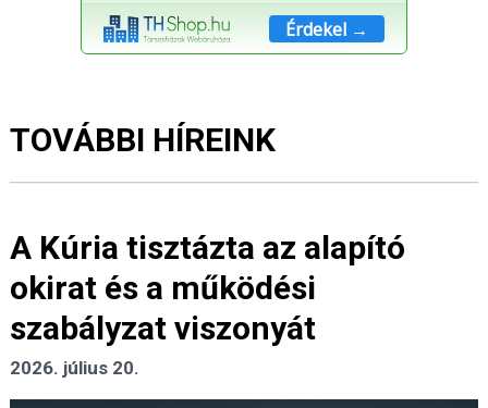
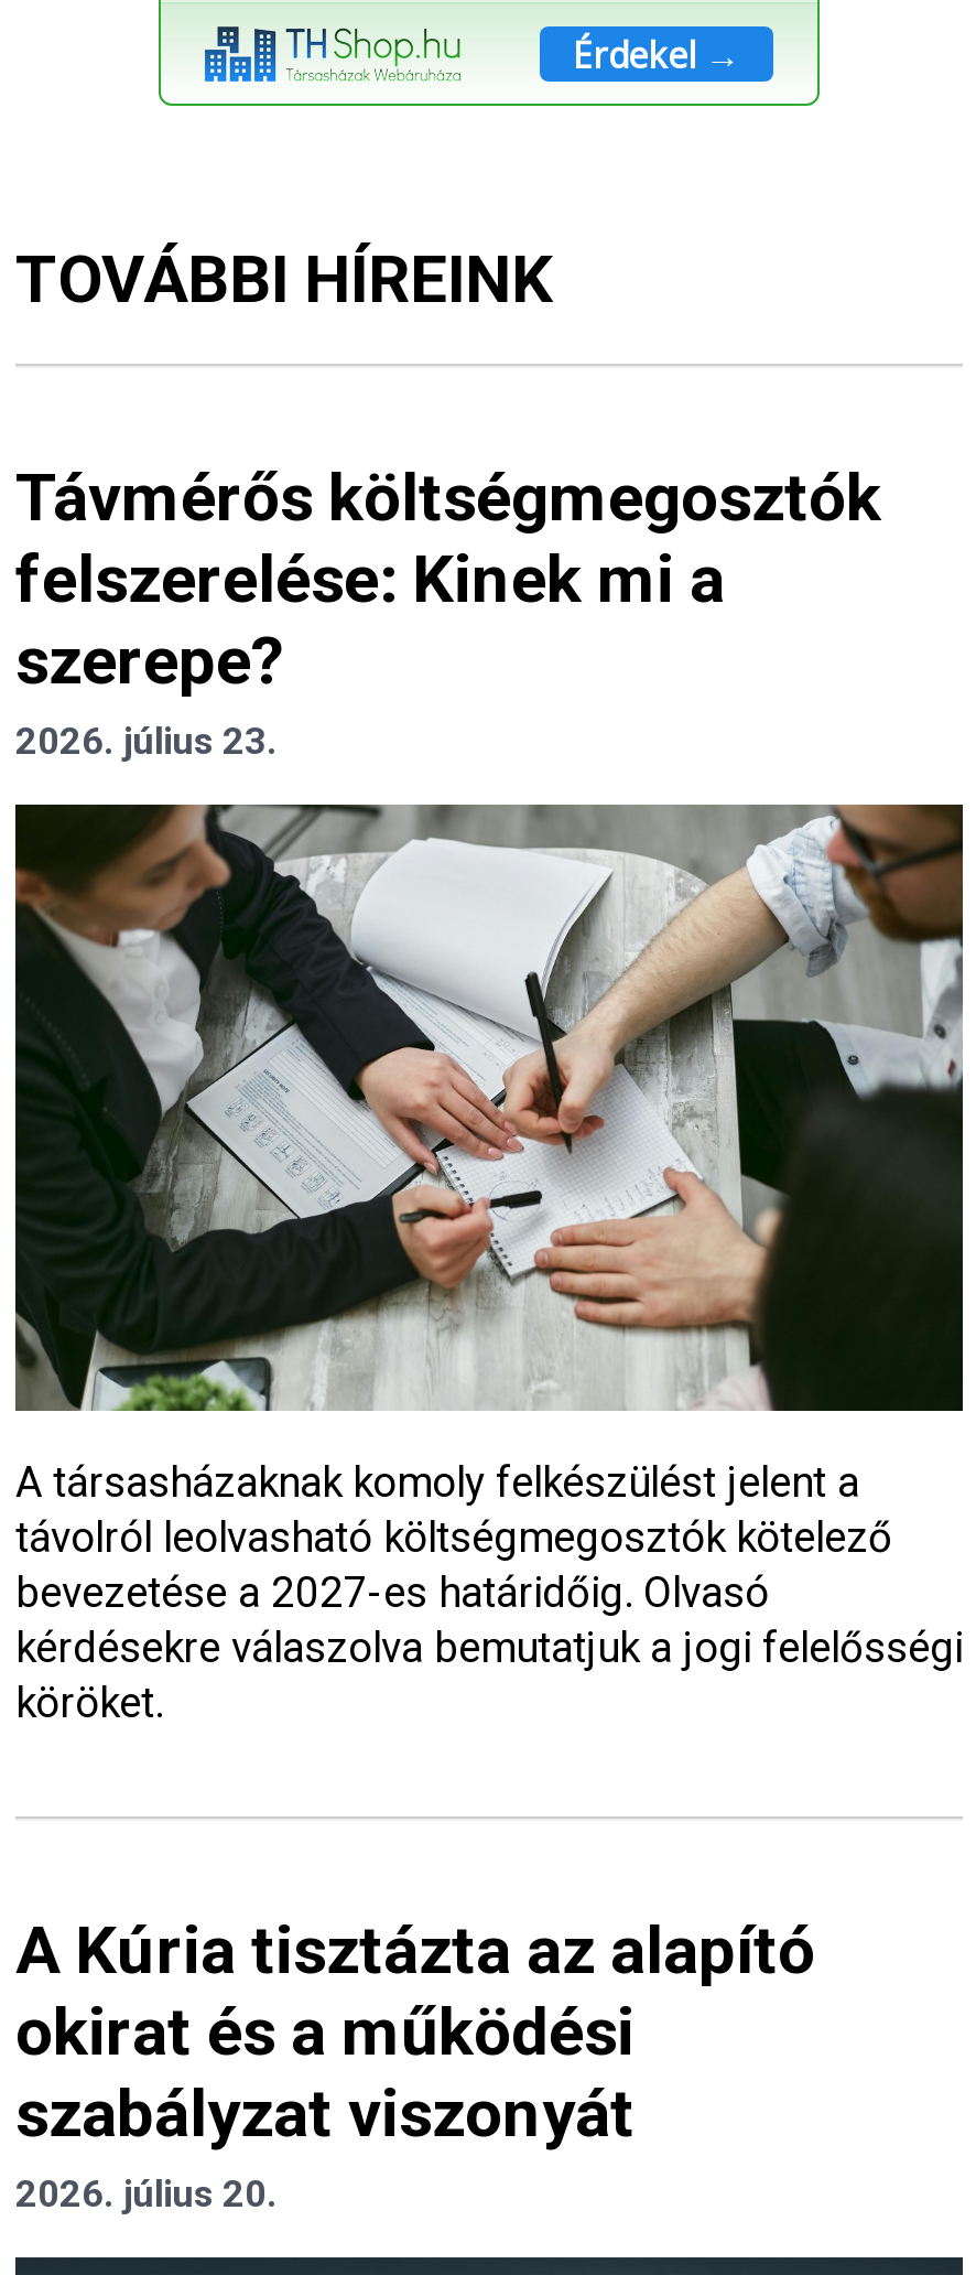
none -> [15,459,881,764] Távmérős költségmegosztók | felszerelése: Kinek mi a | szerepe? | 2026. július 23.
none -> [15,802,963,1728] [image] | A társasházaknak komoly felkészülést jelent a | távolról leolvasható költségmegosztók kötelező | bevezetése a 2027-es határidőig. Olvasó | kérdésekre válaszolva bemutatjuk a jogi felelősségi | köröket.

